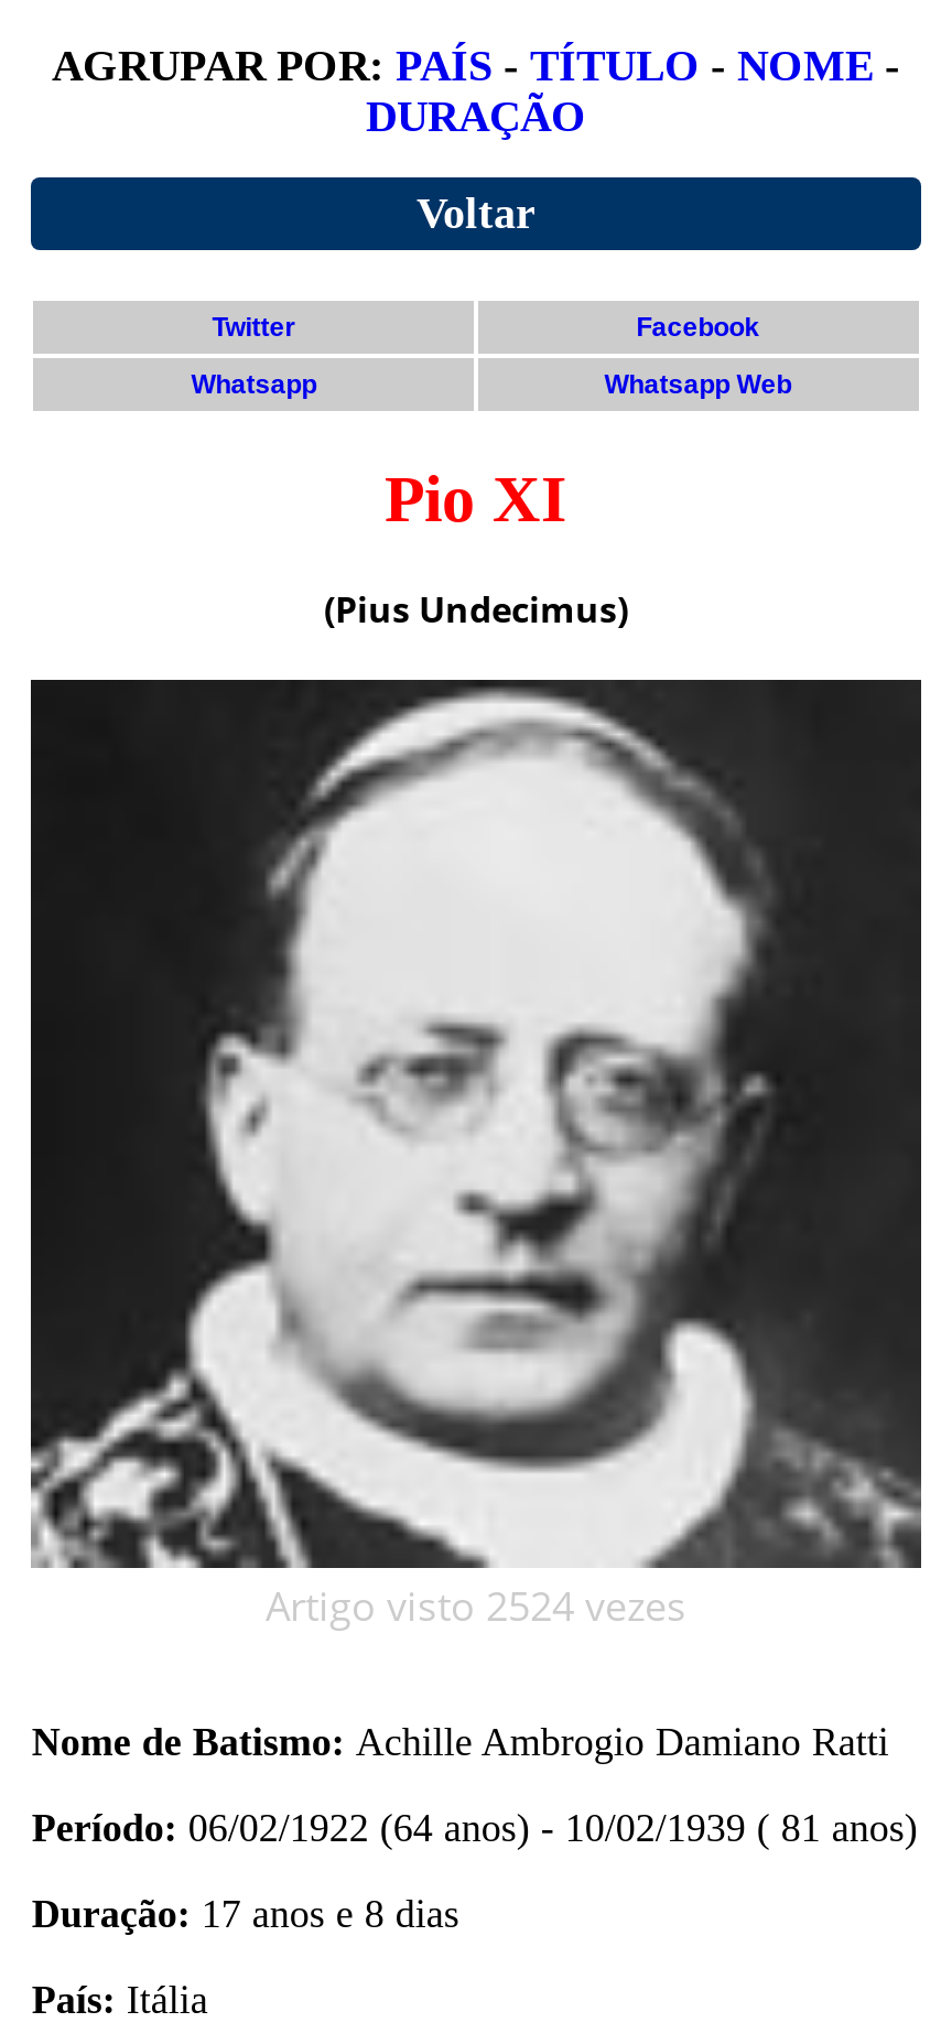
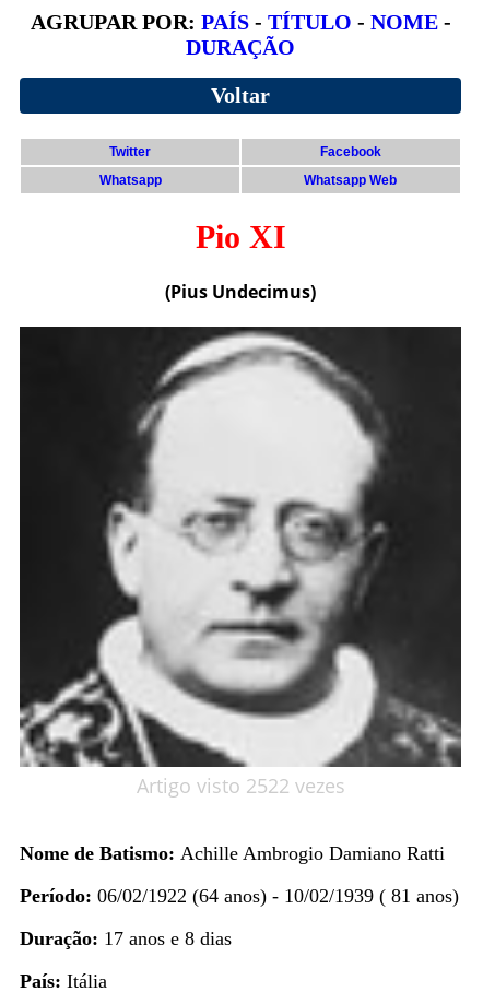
[266,1579,686,1632] Artigo visto 2524 vezes -> [136,772,345,799] Artigo visto 2522 vezes

